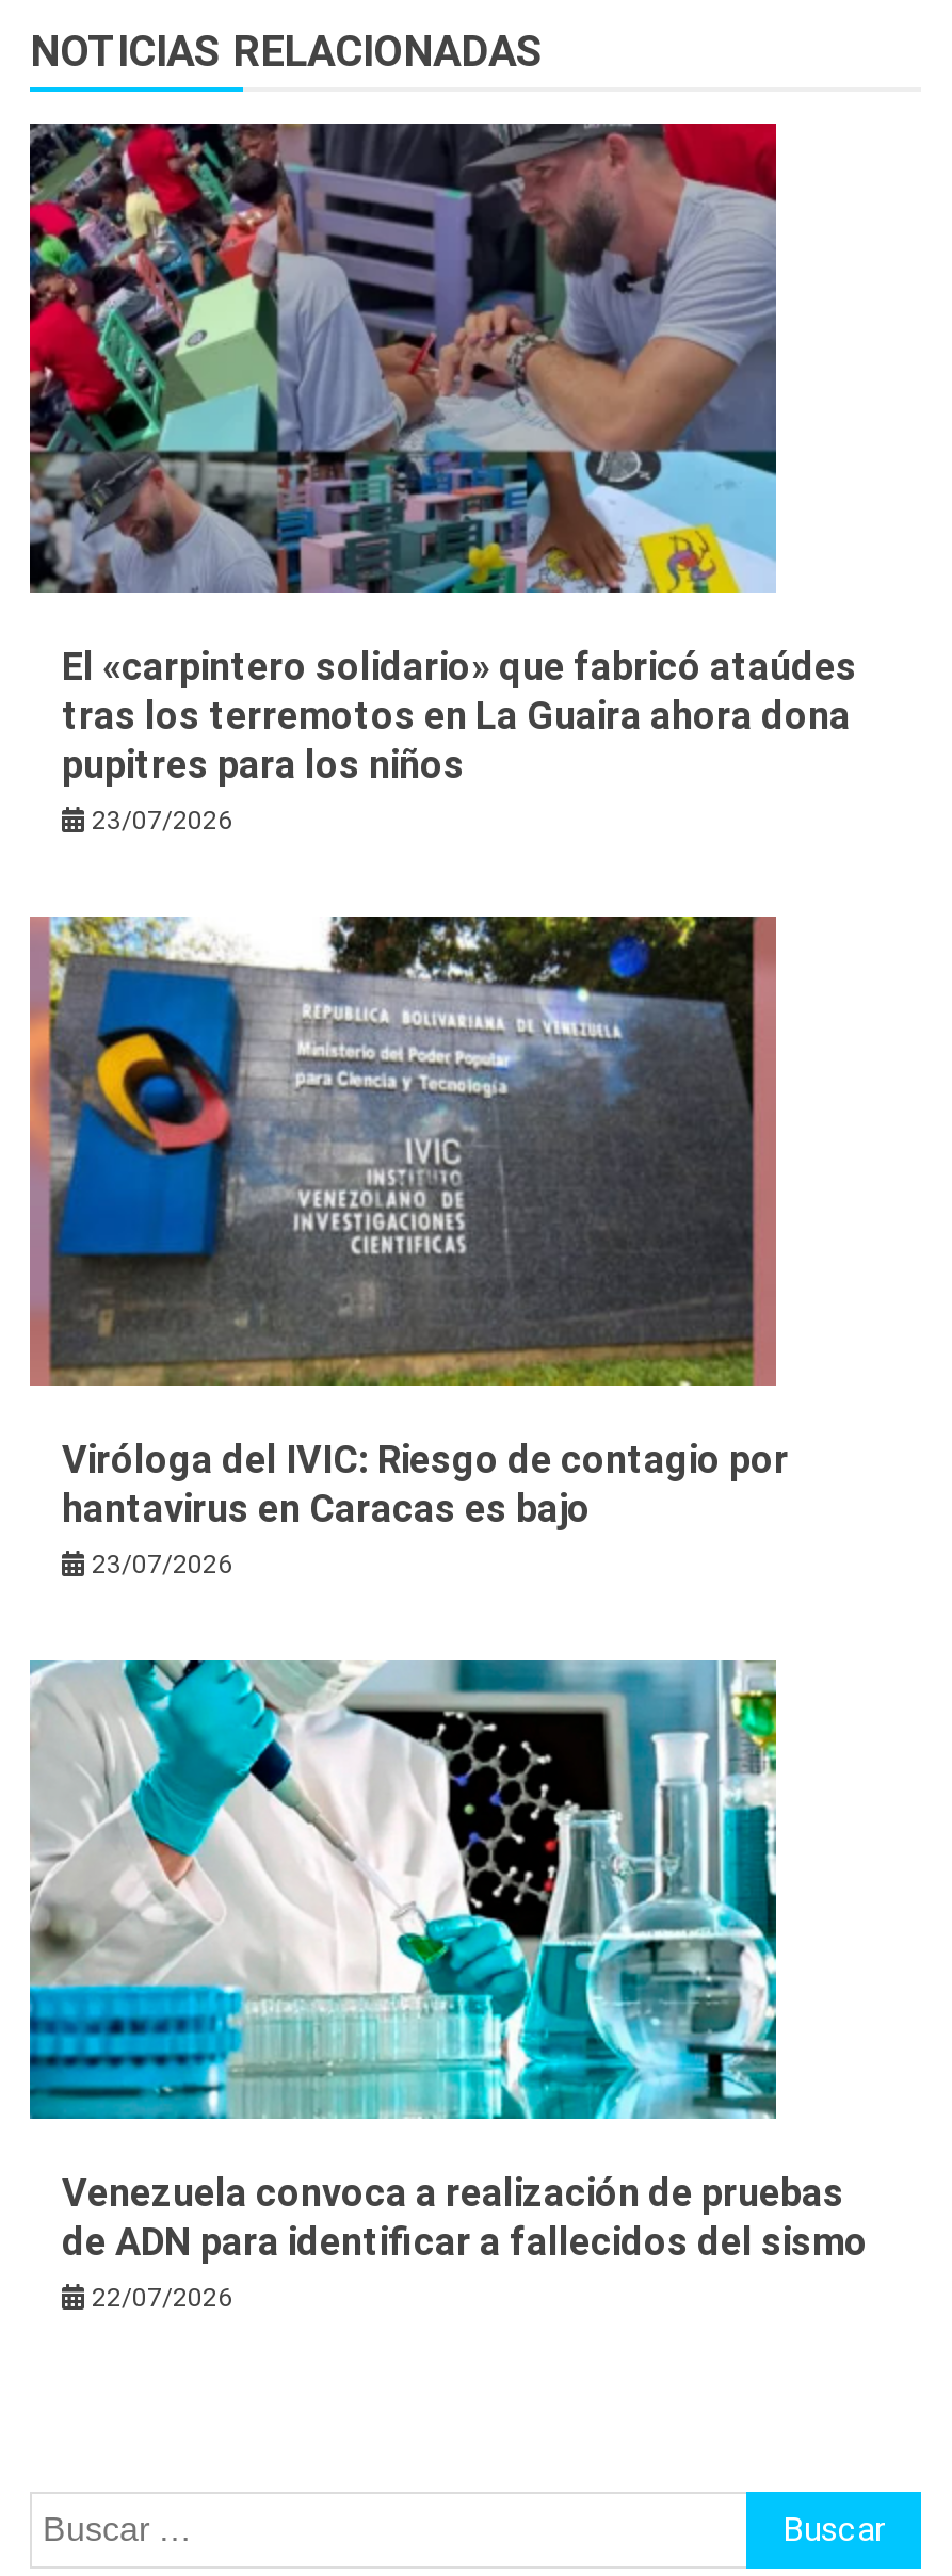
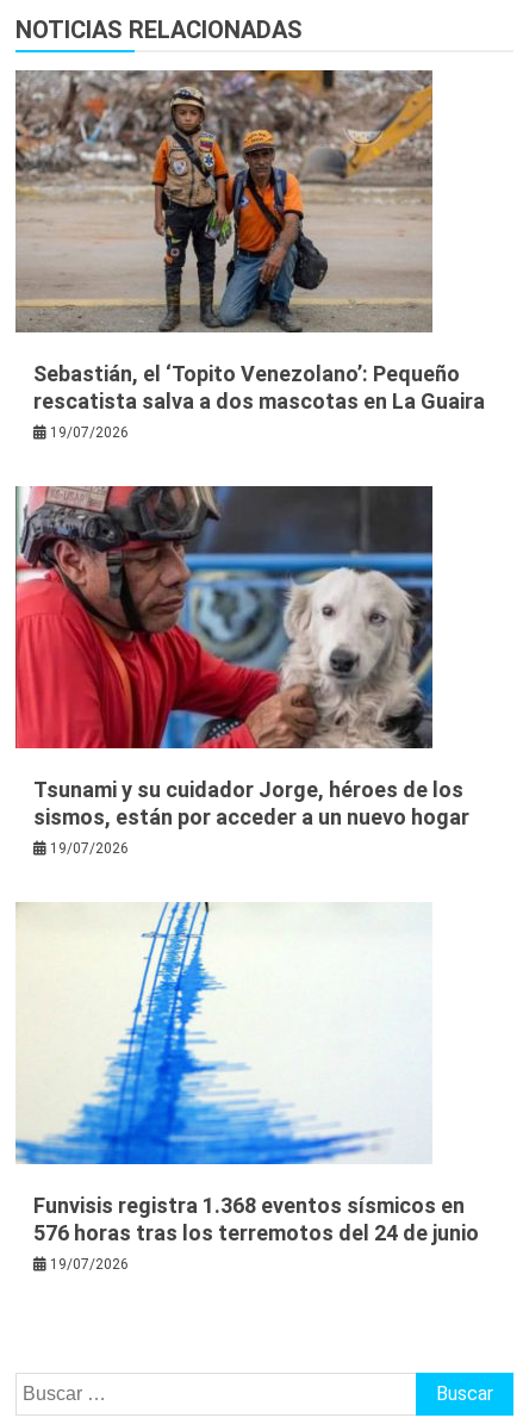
[28,121,857,836] [image] | El «carpintero solidario» que fabricó ataúdes | tras los terremotos en La Guaira ahora dona | pupitres para los niños | 23/07/2026 -> [14,69,485,441] [image] | Sebastián, el ‘Topito Venezolano’: Pequeño | rescatista salva a dos mascotas en La Guaira | 19/07/2026
[28,906,789,1580] [image] | Viróloga del IVIC: Riesgo de contagio por | hantavirus en Caracas es bajo | 23/07/2026 -> [14,485,469,857] [image] | Tsunami y su cuidador Jorge, héroes de los | sismos, están por acceder a un nuevo hogar | 19/07/2026
[28,1652,868,2314] [image] | Venezuela convoca a realización de pruebas | de ADN para identificar a fallecidos del sismo | 22/07/2026 -> [15,901,479,1273] [image] | Funvisis registra 1.368 eventos sísmicos en | 576 horas tras los terremotos del 24 de junio | 19/07/2026

